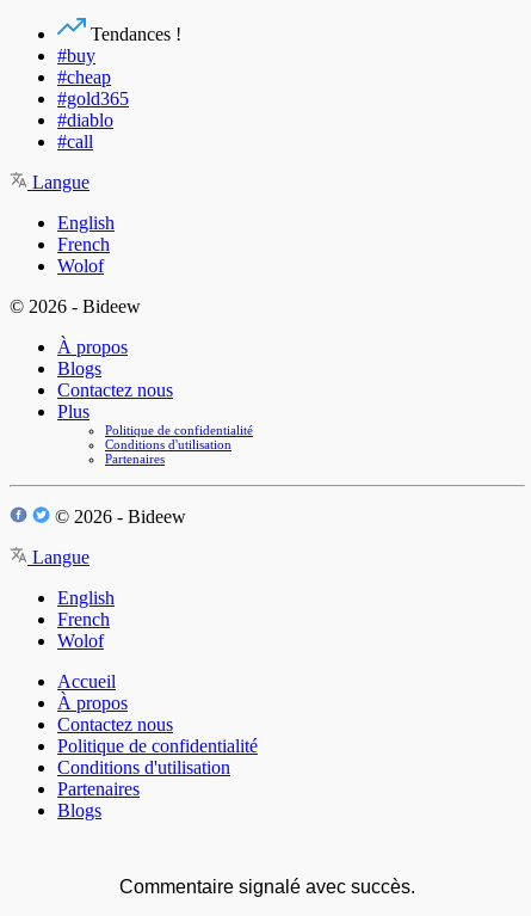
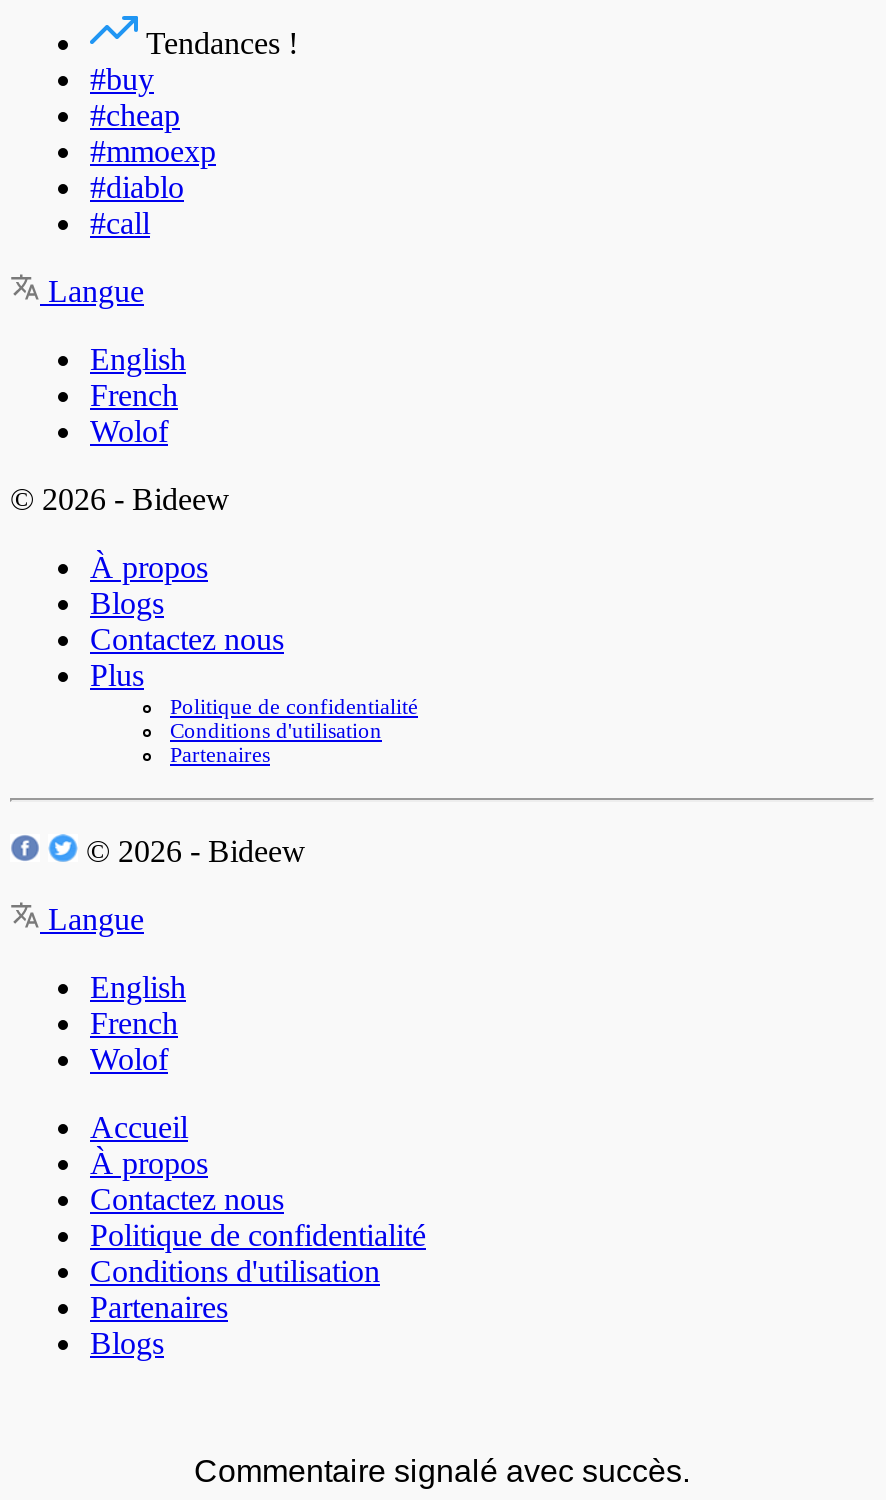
[57,88,129,108] #gold365 -> [90,133,216,167] #mmoexp

